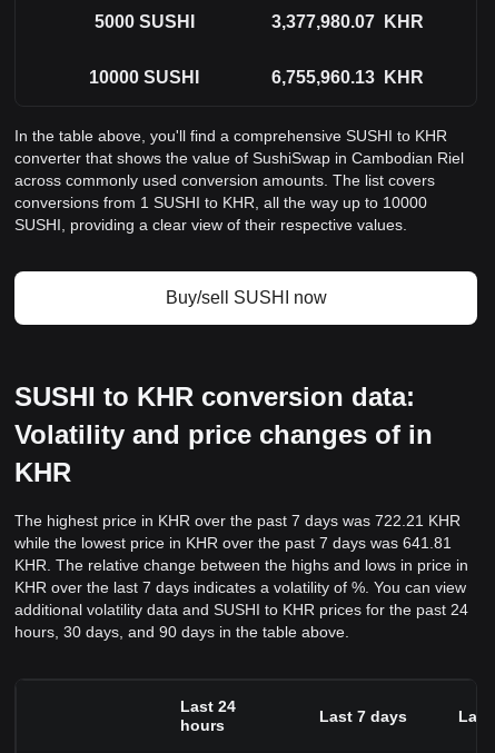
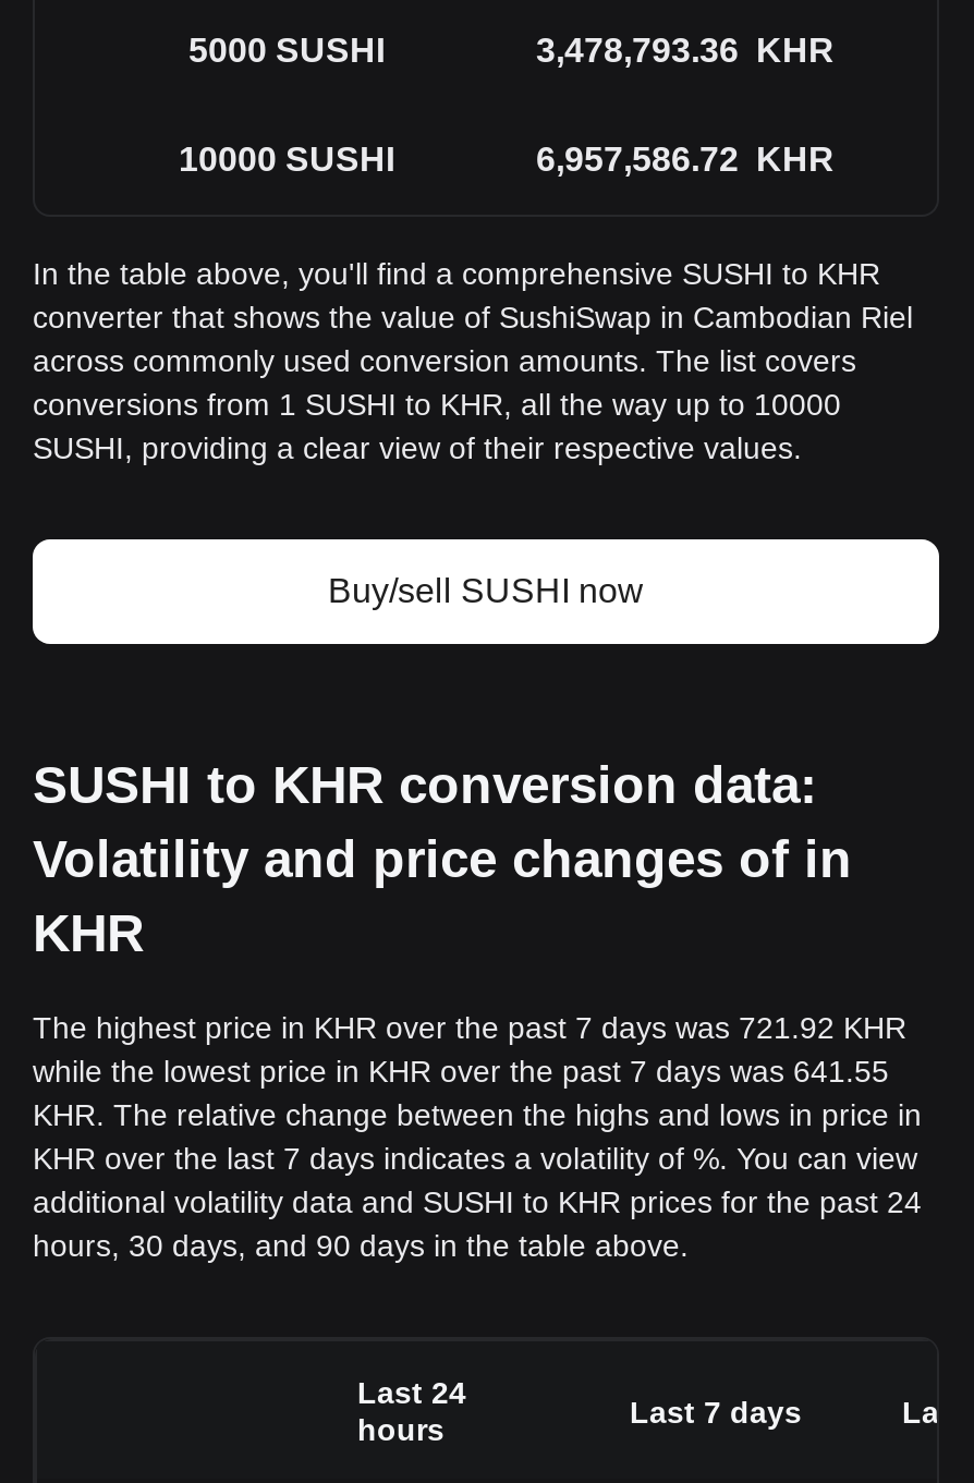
[271,12,424,31] 3,377,980.07 KHR -> [536,32,835,69] 3,478,793.36 KHR
[271,68,424,87] 6,755,960.13 KHR -> [536,141,835,178] 6,957,586.72 KHR
[14,512,461,529] The highest price in KHR over the past 7 days was 722.21 KHR -> [33,1010,906,1045] The highest price in KHR over the past 7 days was 721.92 KHR
[14,534,452,552] while the lowest price in KHR over the past 7 days was 641.81 -> [33,1054,889,1089] while the lowest price in KHR over the past 7 days was 641.55

